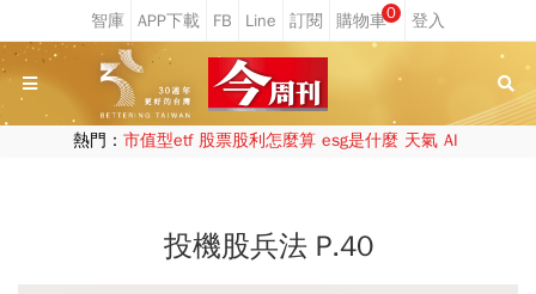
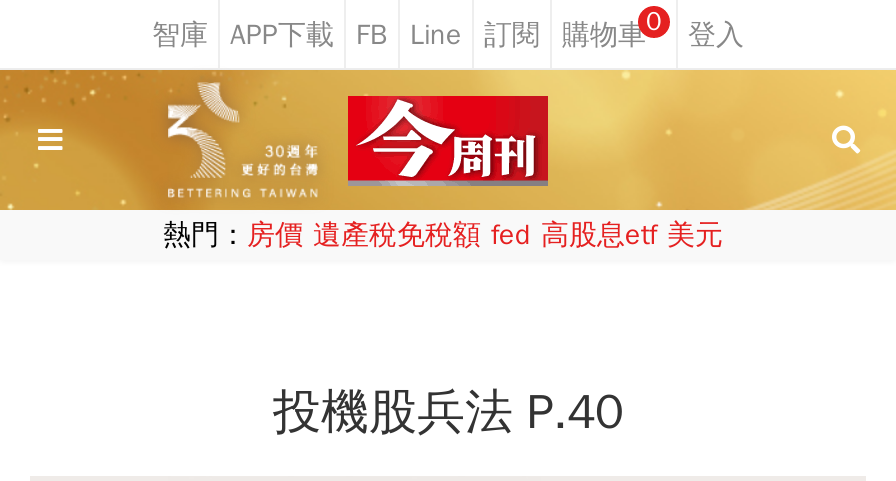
[72,130,458,151] 熱門：市值型etf 股票股利怎麼算 esg是什麼 天氣 AI -> [163,218,723,252] 熱門：房價 遺產稅免稅額 fed 高股息etf 美元

